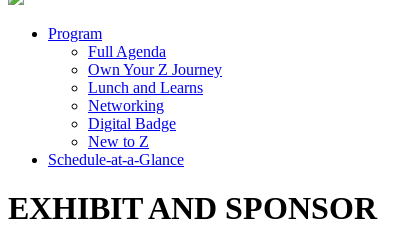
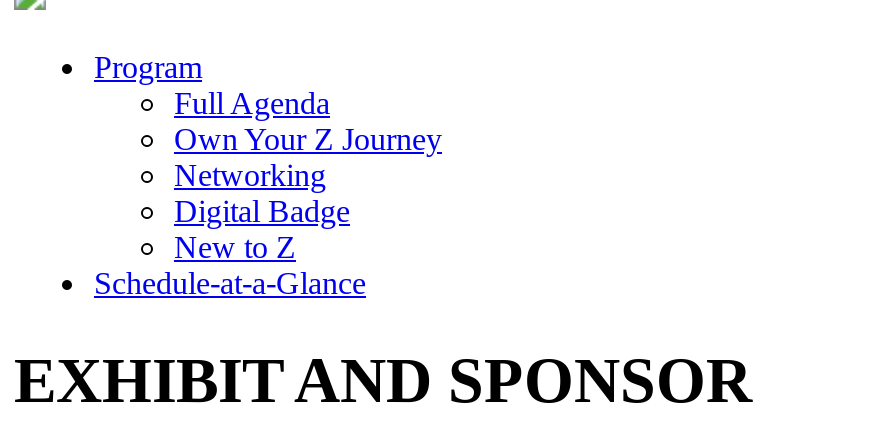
[88,79,203,96] Lunch and Learns -> none

